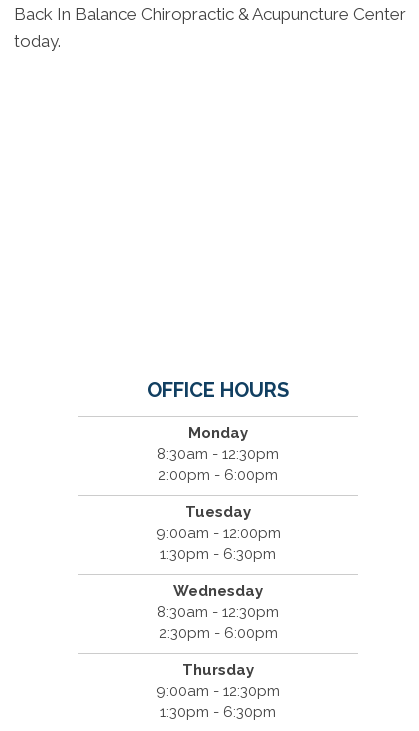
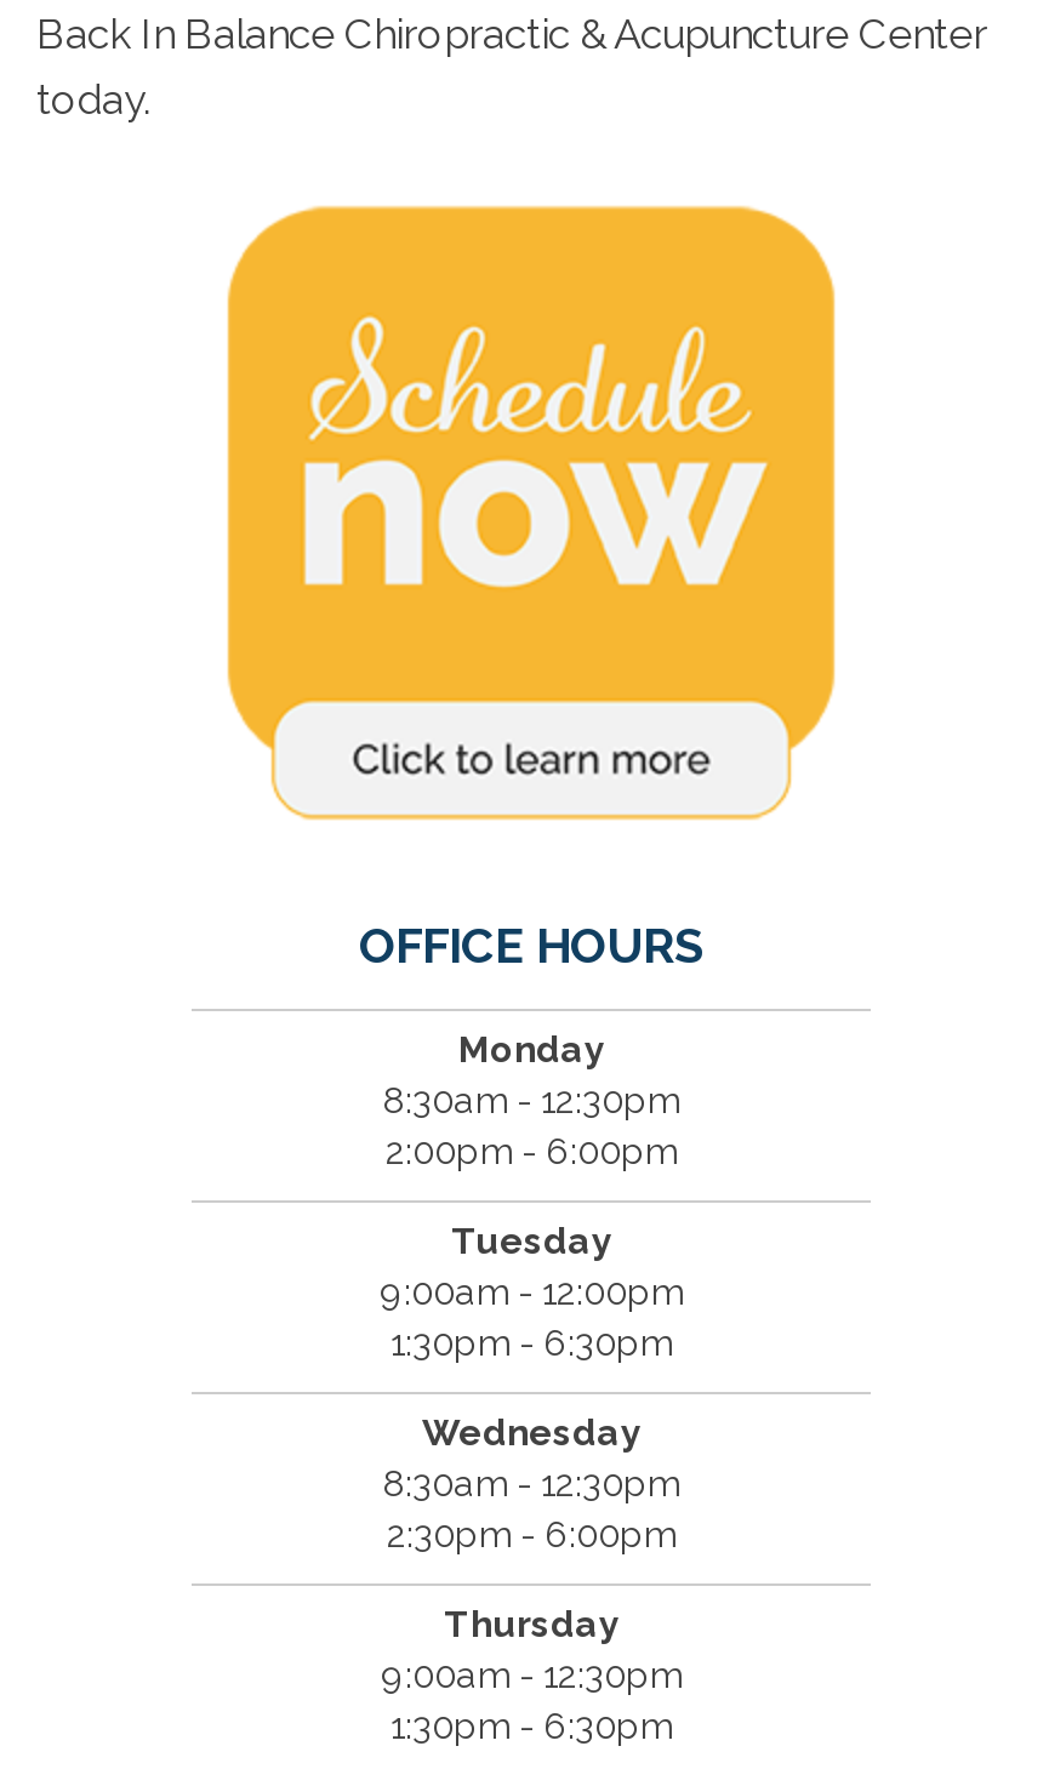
none -> [226,204,837,822] [image]

